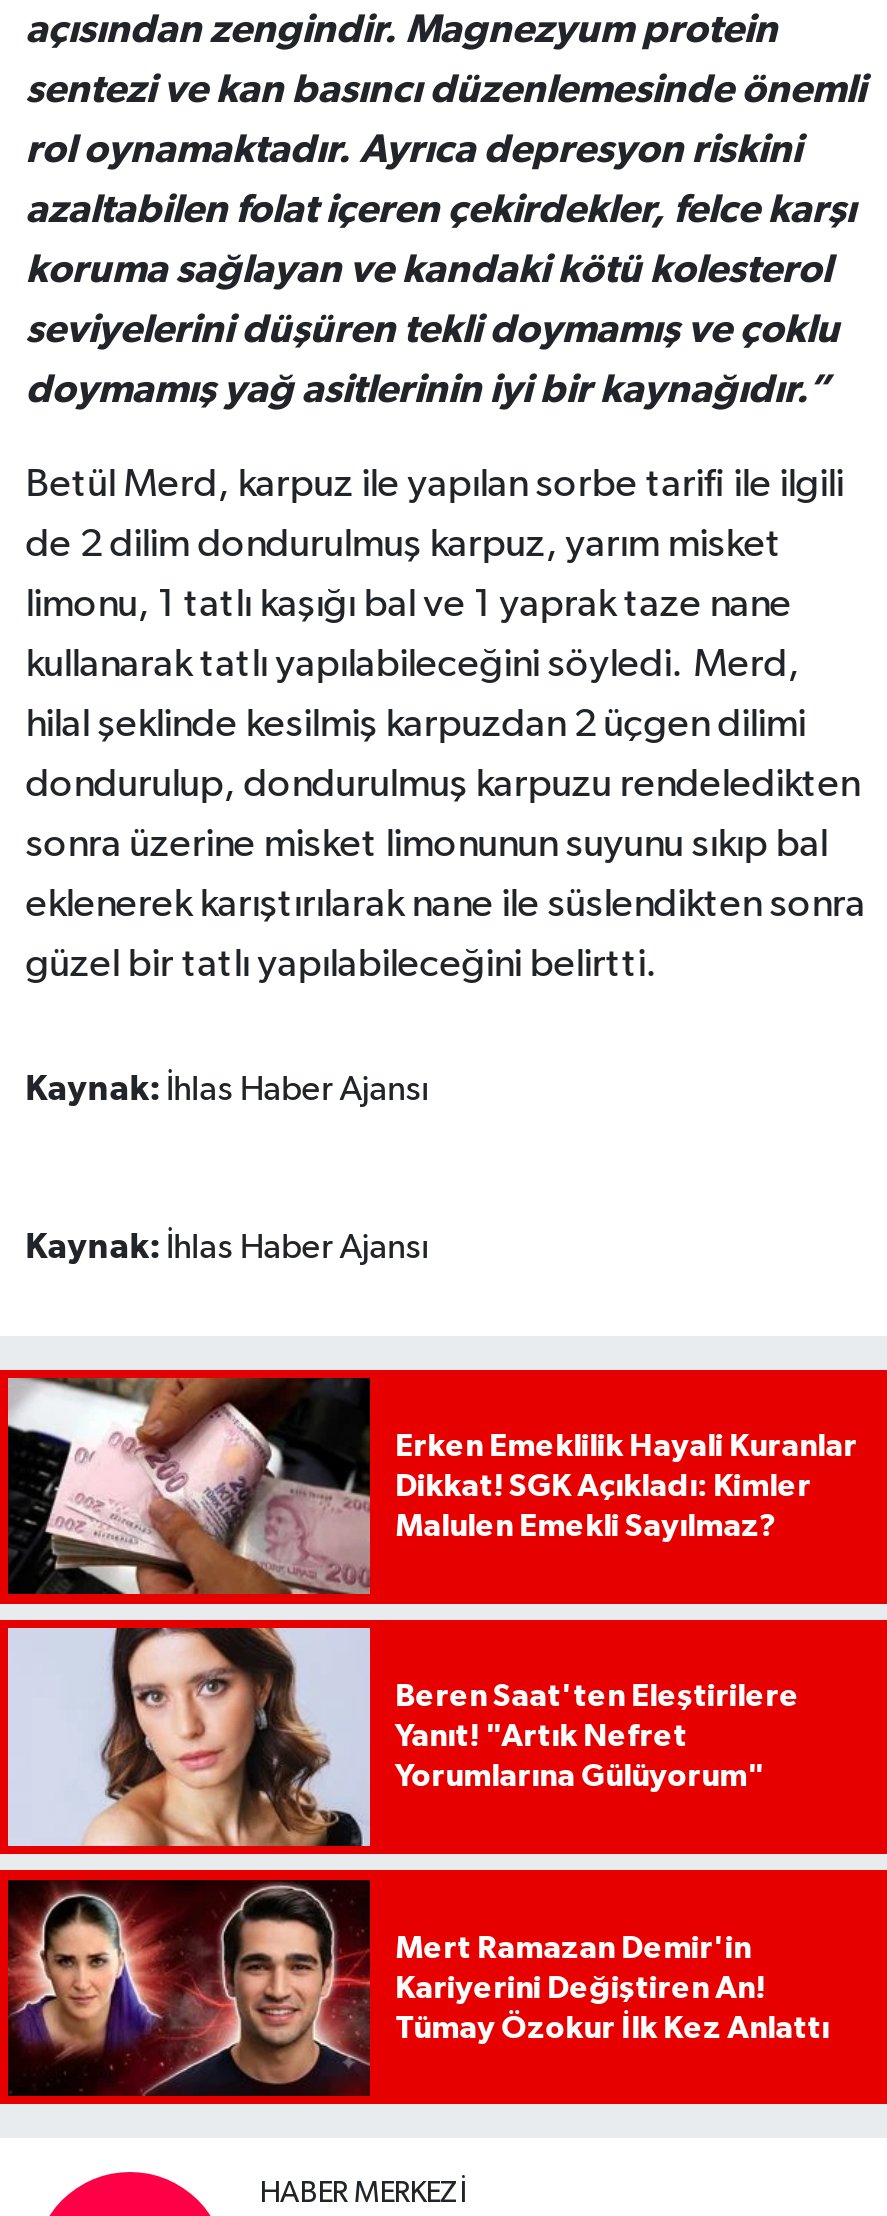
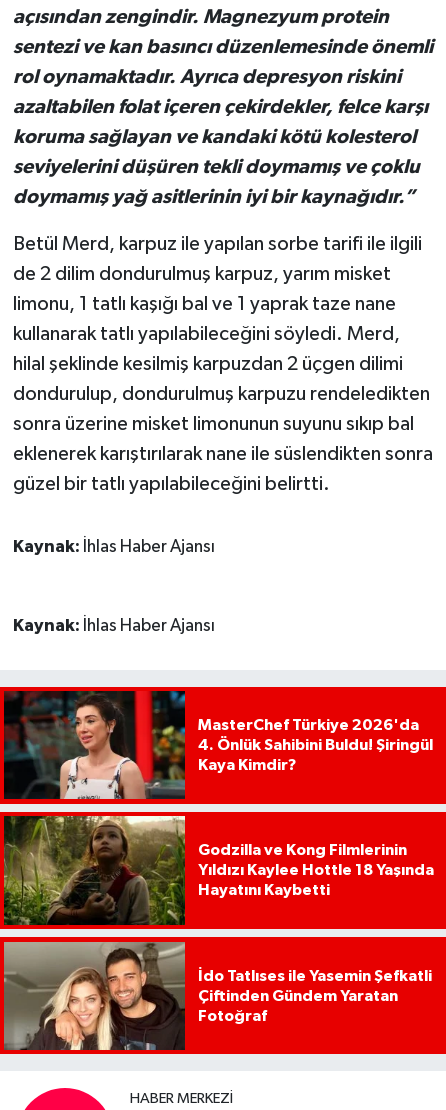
[6,1376,857,1596] [image] | Erken Emeklilik Hayali Kuranlar | Dikkat! SGK Açıkladı: Kimler | Malulen Emekli Sayılmaz? -> [3,690,433,800] [image] | MasterChef Türkiye 2026'da | 4. Önlük Sahibini Buldu! Şiringül | Kaya Kimdir?
[6,1626,799,1848] [image] | Beren Saat'ten Eleştirilere | Yanıt! "Artık Nefret | Yorumlarına Gülüyorum" -> [3,815,434,926] [image] | Godzilla ve Kong Filmlerinin | Yıldızı Kaylee Hottle 18 Yaşında | Hayatını Kaybetti
[6,1878,829,2098] [image] | Mert Ramazan Demir'in | Kariyerini Değiştiren An! | Tümay Özokur İlk Kez Anlattı -> [3,941,432,1051] [image] | İdo Tatlıses ile Yasemin Şefkatli | Çiftinden Gündem Yaratan | Fotoğraf

